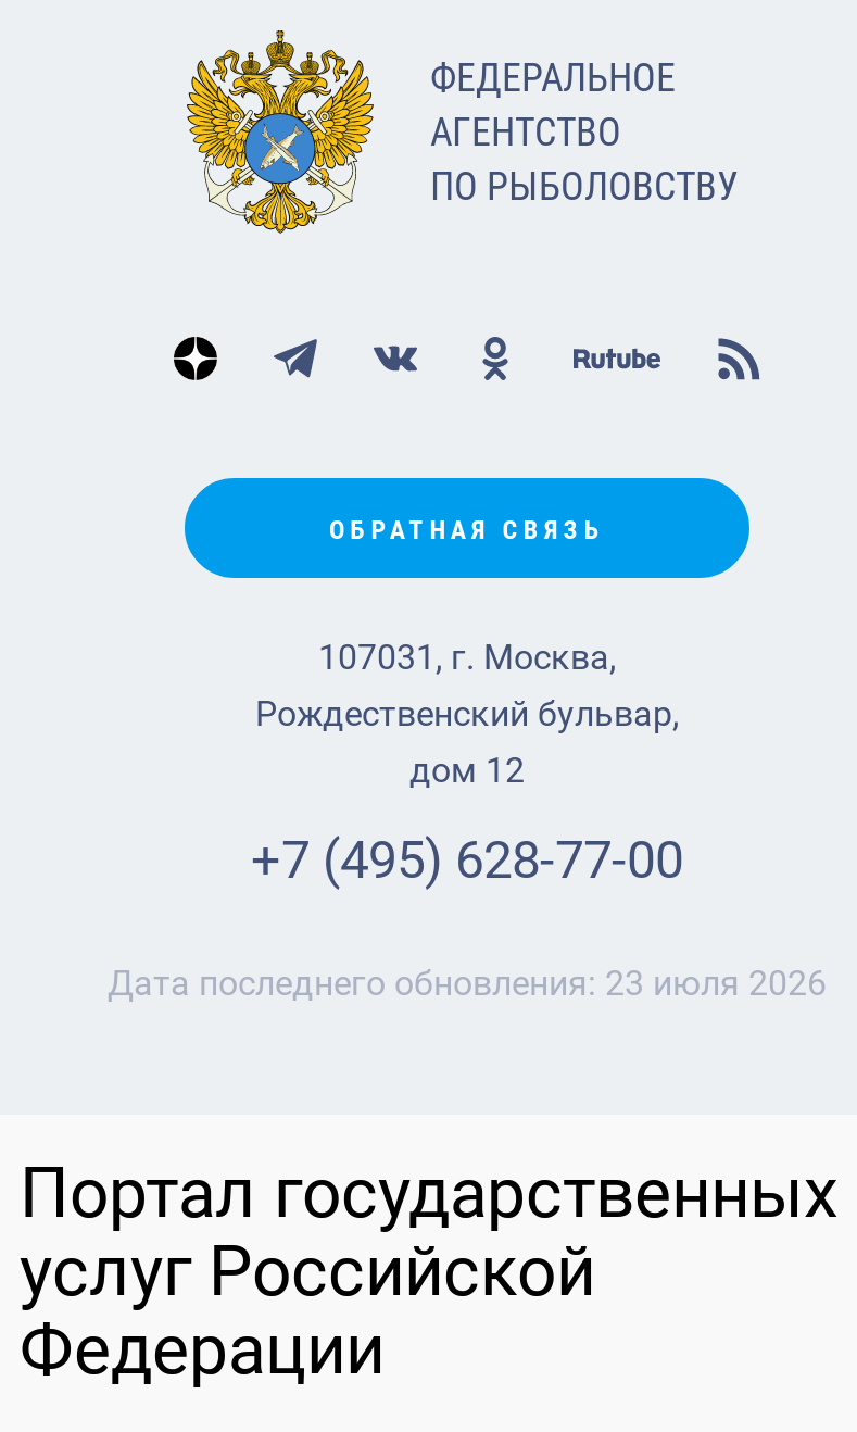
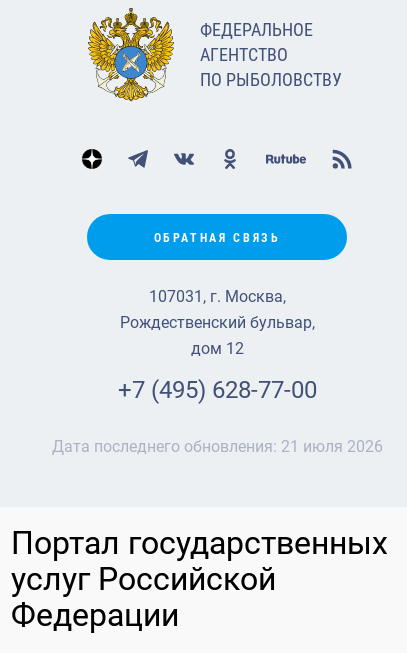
[108,963,827,1004] Дата последнего обновления: 23 июля 2026 -> [51,437,382,456] Дата последнего обновления: 21 июля 2026

